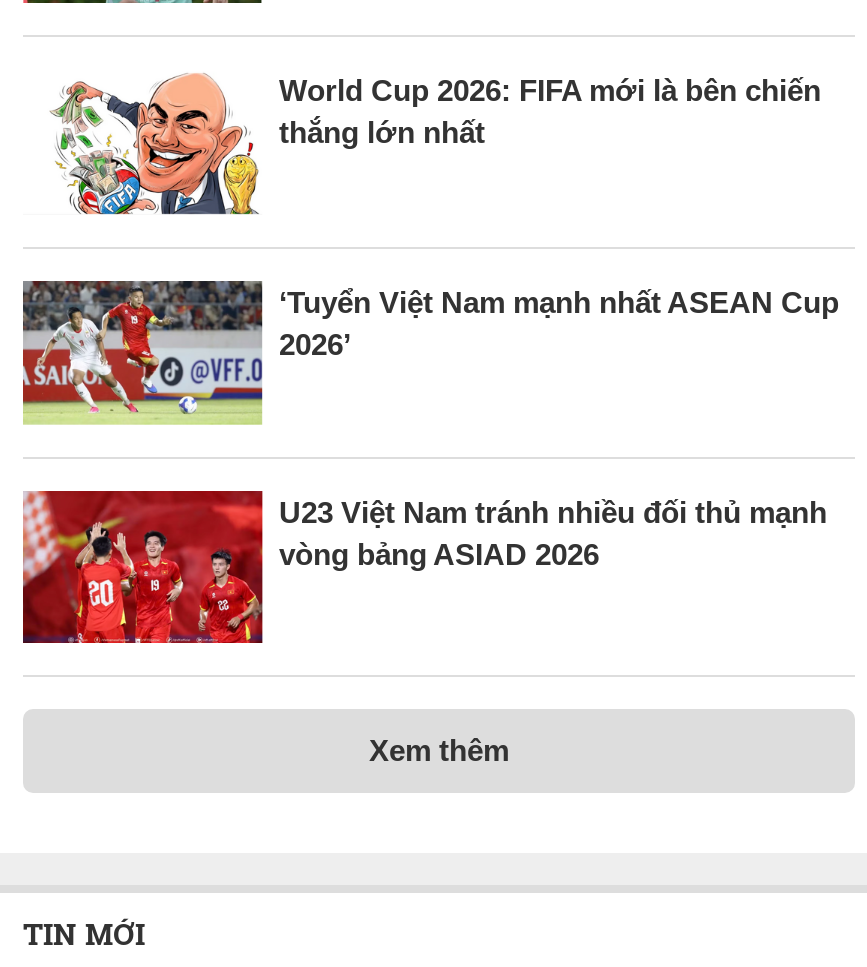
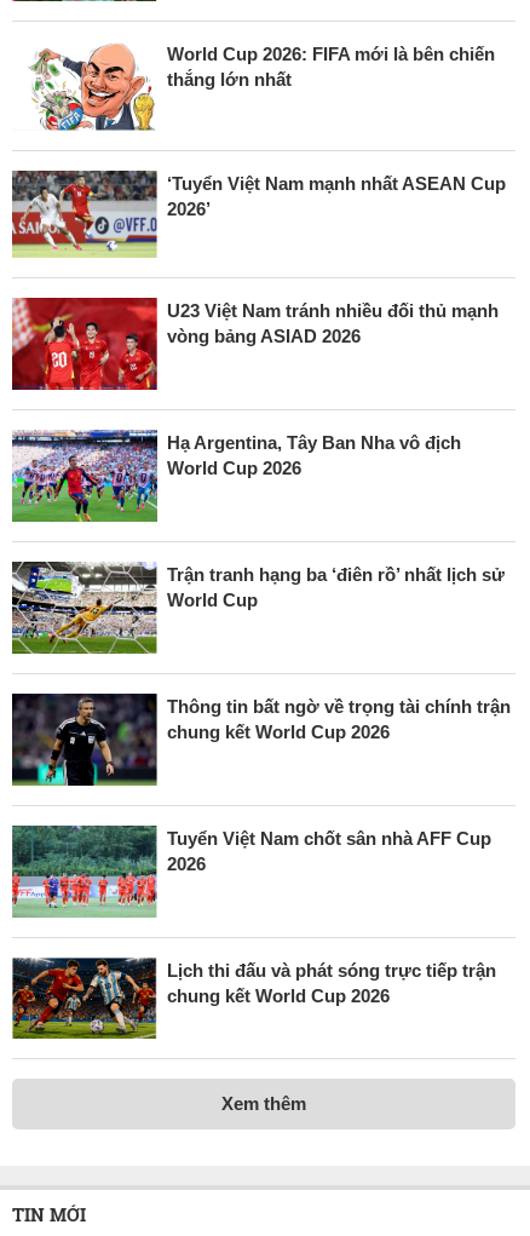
none -> [11,430,461,523] [image] | Hạ Argentina, Tây Ban Nha vô địch | World Cup 2026
none -> [11,560,505,655] [image] | Trận tranh hạng ba ‘điên rồ’ nhất lịch sử | World Cup
none -> [11,692,511,787] [image] | Thông tin bất ngờ về trọng tài chính trận | chung kết World Cup 2026
none -> [11,824,491,919] [image] | Tuyển Việt Nam chốt sân nhà AFF Cup | 2026
none -> [11,956,496,1040] [image] | Lịch thi đấu và phát sóng trực tiếp trận | chung kết World Cup 2026

